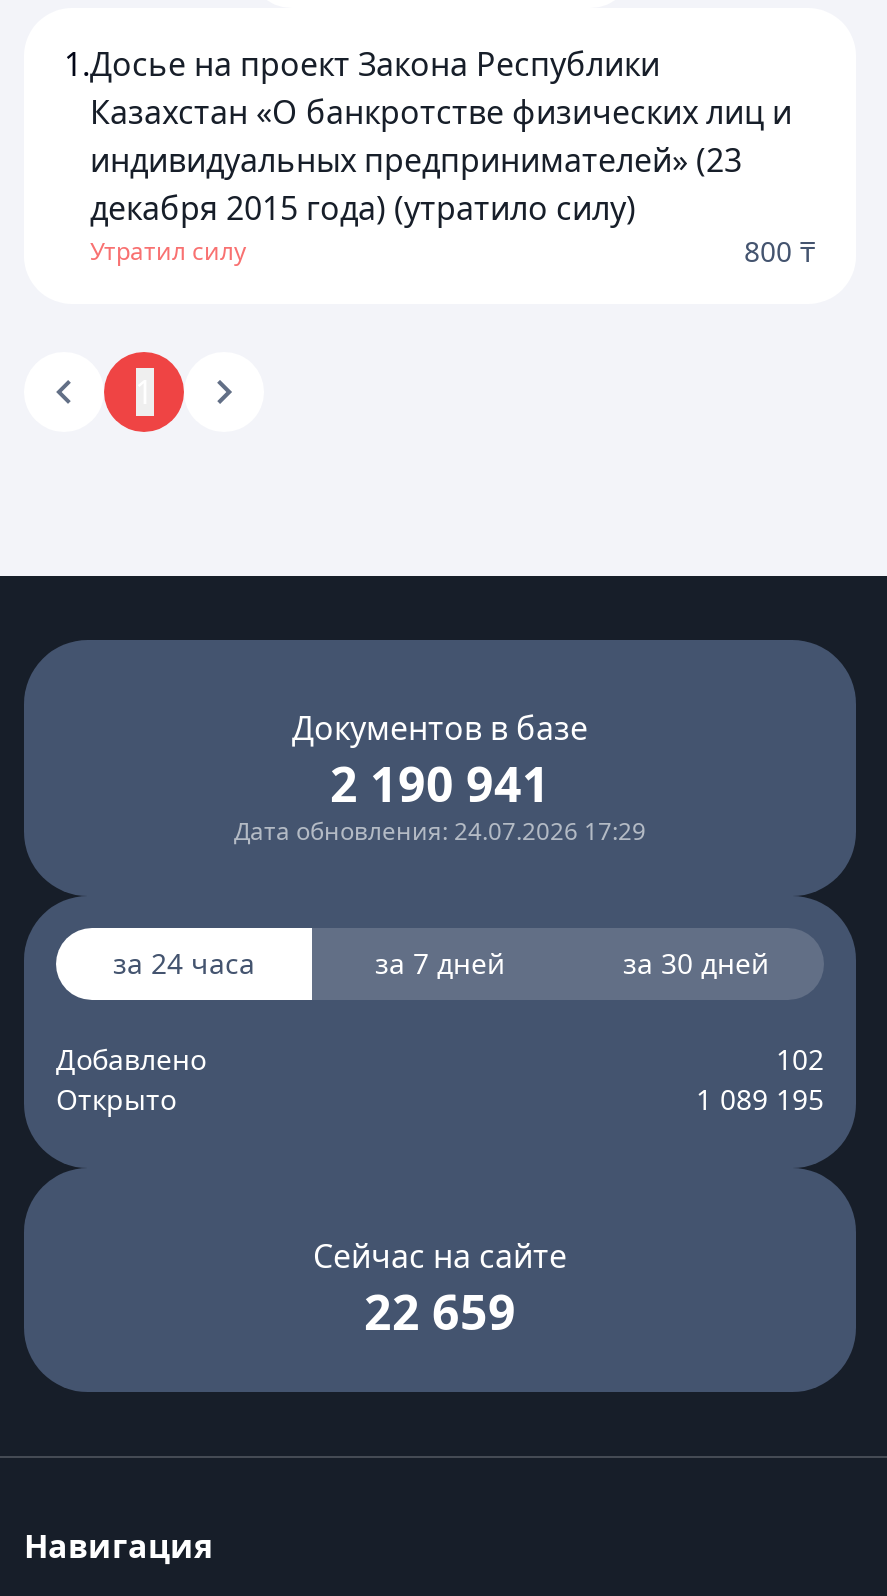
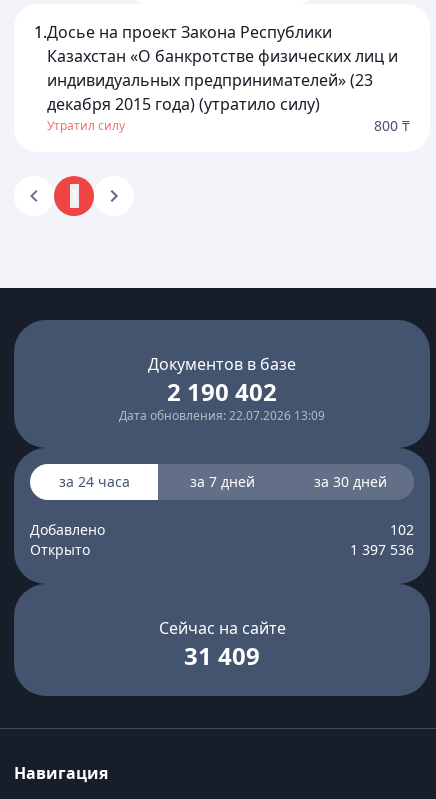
[330,750,550,816] 2 190 941 -> [167,375,277,408] 2 190 402
[234,814,646,848] Дата обновления: 24.07.2026 17:29 -> [119,407,325,424] Дата обновления: 22.07.2026 13:09
[696,1080,824,1118] 1 089 195 -> [350,540,414,559] 1 397 536
[364,1278,516,1344] 22 659 -> [184,639,260,672] 31 409

